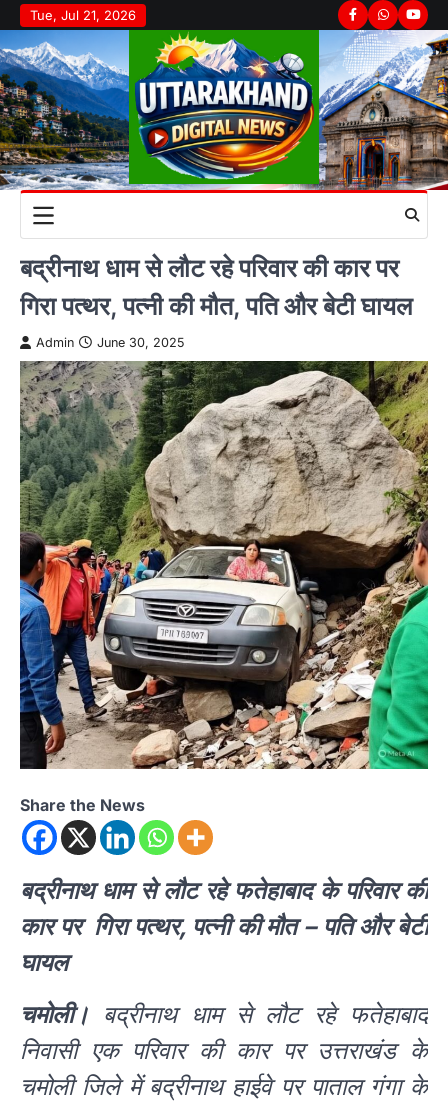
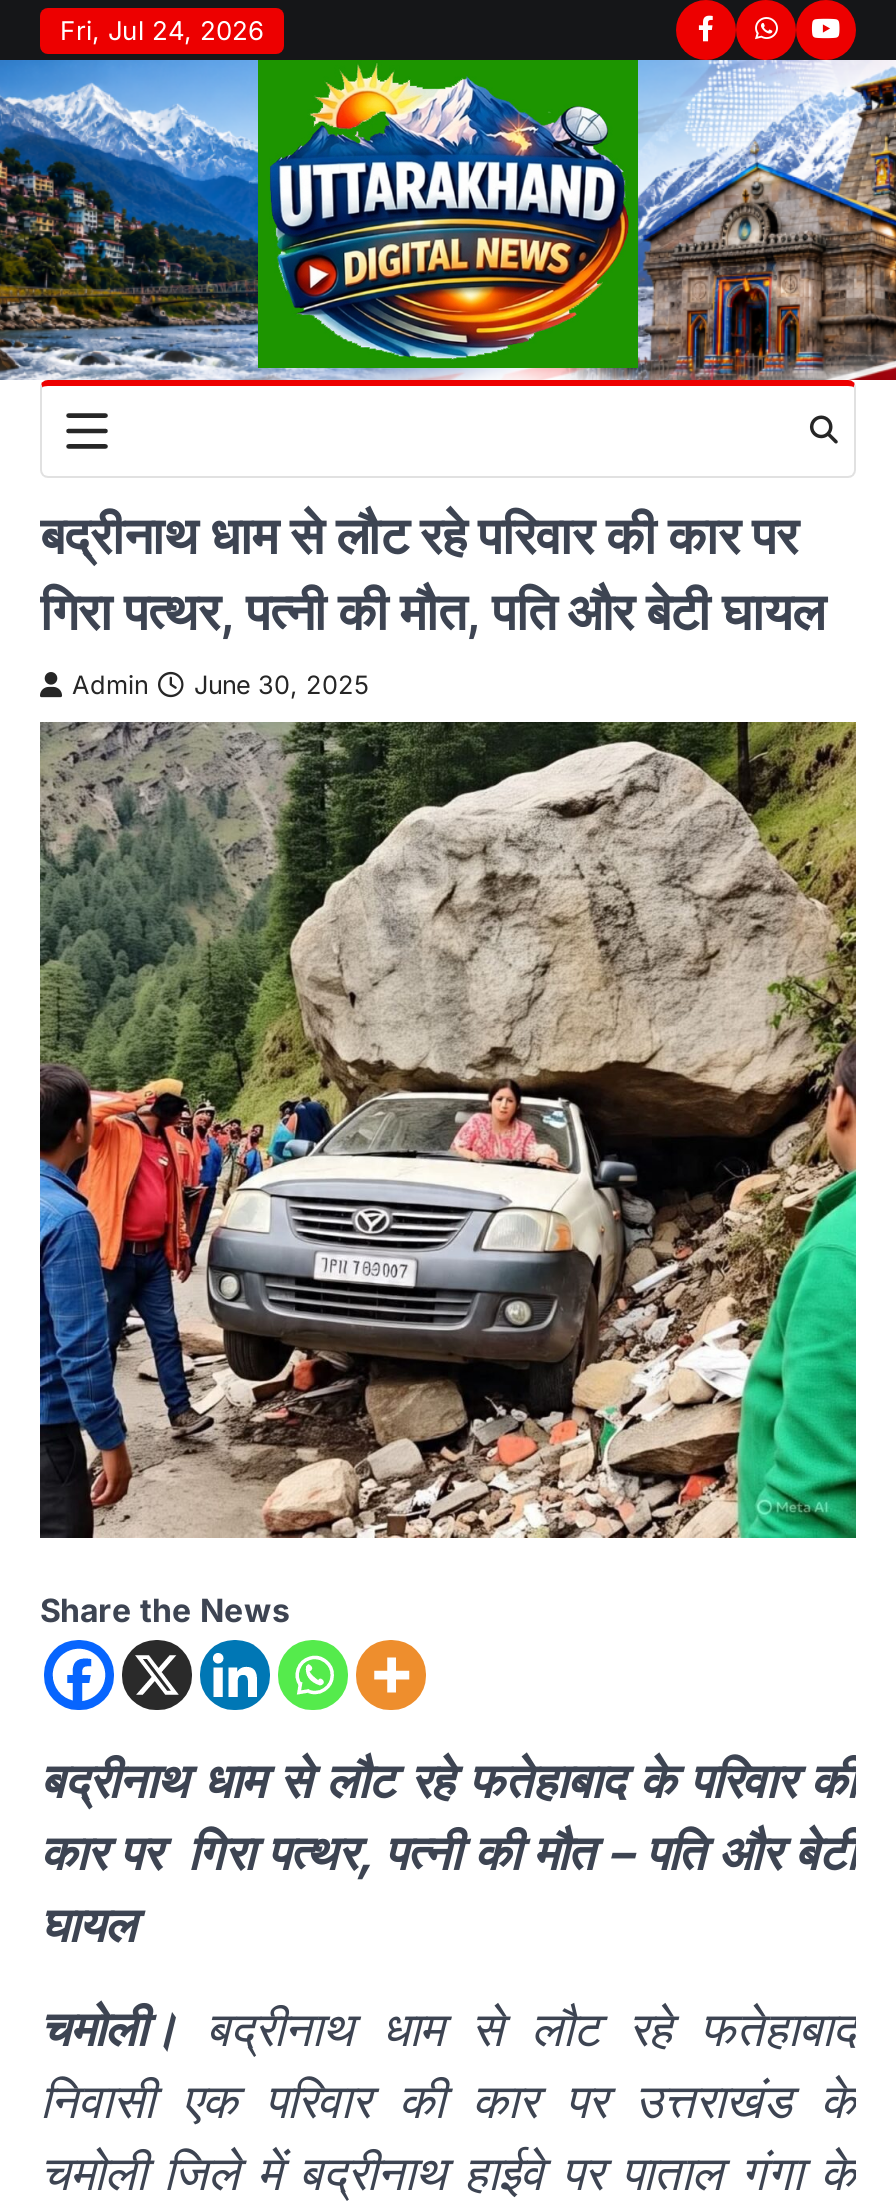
[30,6,136,22] Tue, Jul 21, 2026 -> [60,13,264,45] Fri, Jul 24, 2026

